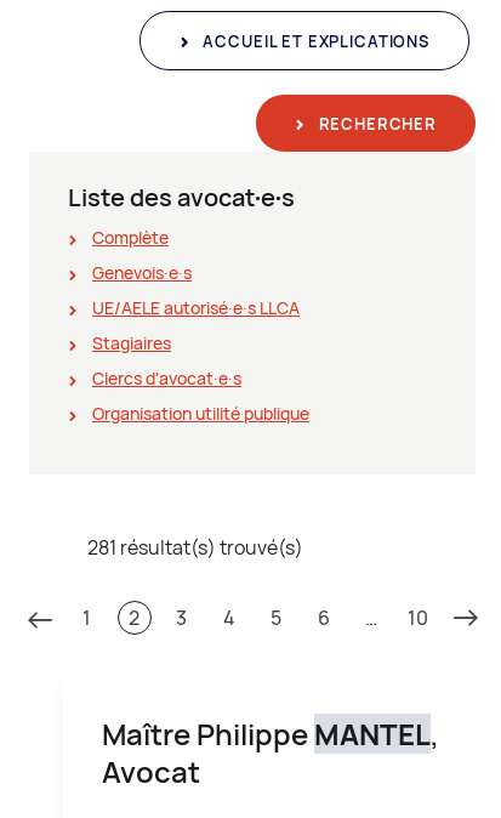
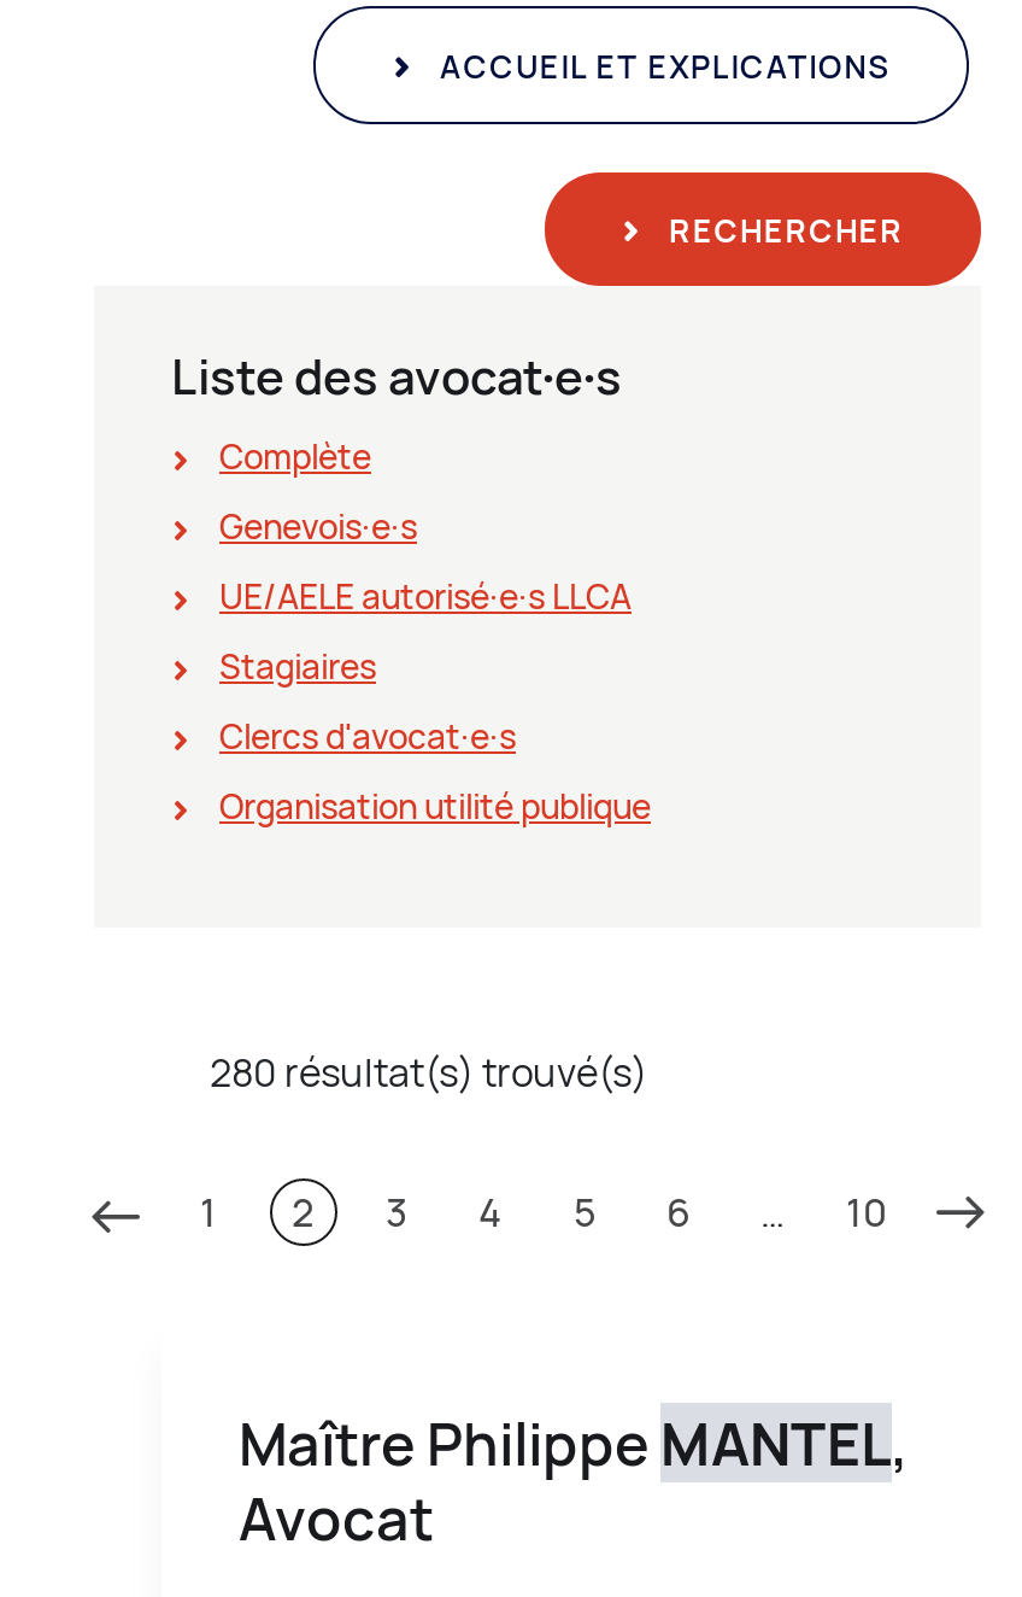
[87,534,303,560] 281 résultat(s) trouvé(s) -> [210,1045,648,1098] 280 résultat(s) trouvé(s)

